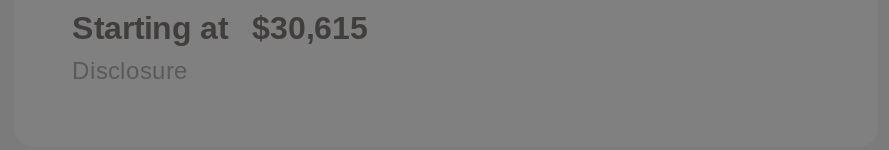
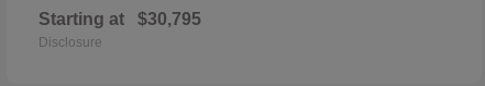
[72,10,368,44] Starting at $30,615 -> [38,10,201,28] Starting at $30,795

